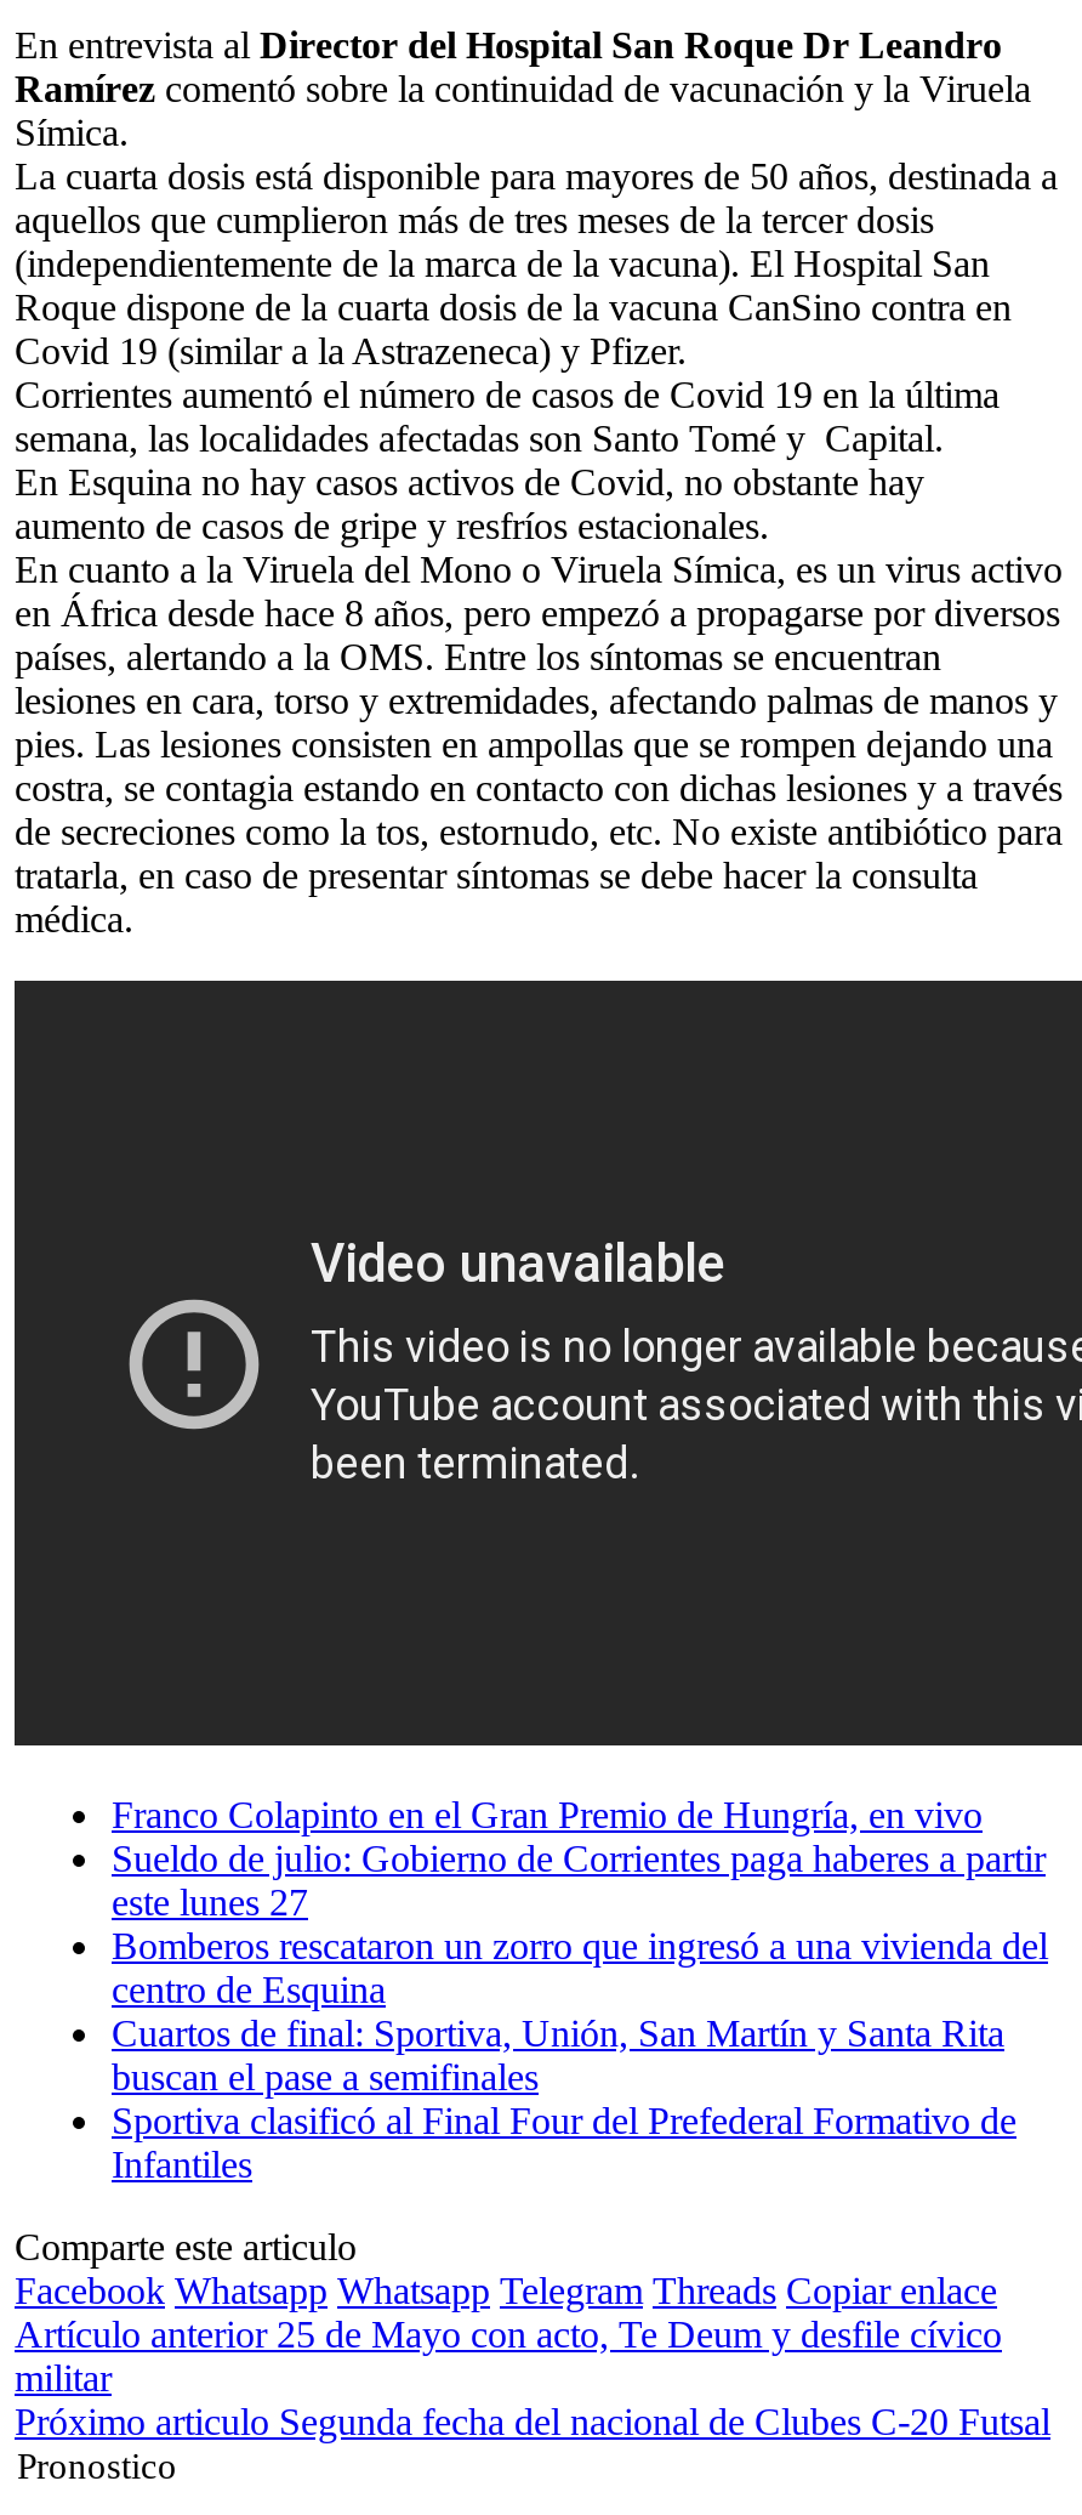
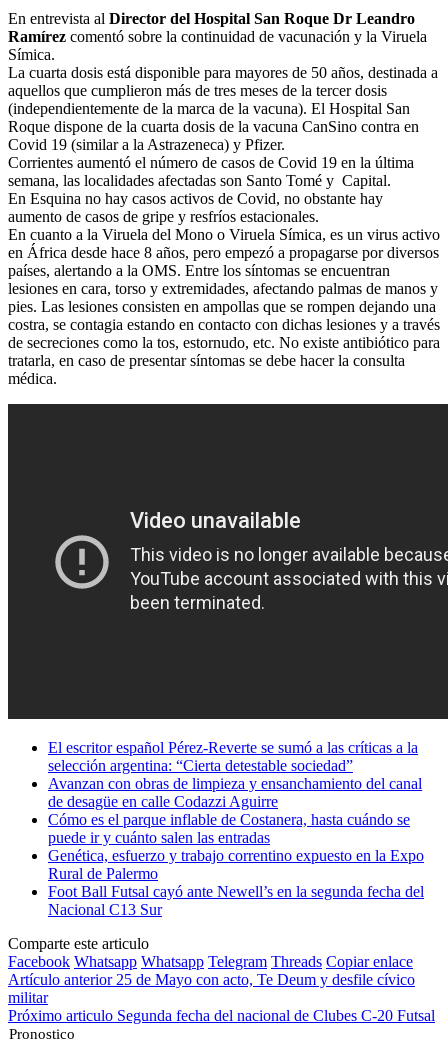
[112,1794,1048,2184] Franco Colapinto en el Gran Premio de Hungría, en vivo | Sueldo de julio: Gobierno de Corrientes paga haberes a partir | este lunes 27 | Bomberos rescataron un zorro que ingresó a una vivienda del | centro de Esquina | Cuartos de final: Sportiva, Unión, San Martín y Santa Rita | buscan el pase a semifinales | Sportiva clasificó al Final Four del Prefederal Formativo de | Infantiles -> [48,739,424,918] El escritor español Pérez-Reverte se sumó a las críticas a la | selección argentina: “Cierta detestable sociedad” | Avanzan con obras de limpieza y ensanchamiento del canal | de desagüe en calle Codazzi Aguirre | Cómo es el parque inflable de Costanera, hasta cuándo se | puede ir y cuánto salen las entradas | Genética, esfuerzo y trabajo correntino expuesto en la Expo | Rural de Palermo | Foot Ball Futsal cayó ante Newell’s en la segunda fecha del | Nacional C13 Sur

